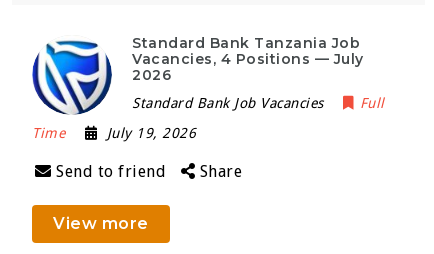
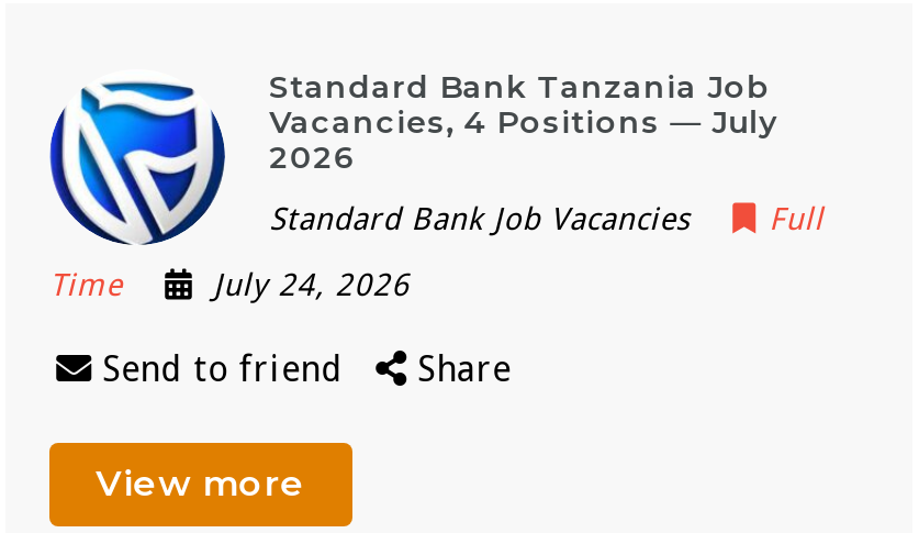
[107,125,196,141] July 19, 2026 -> [213,268,410,303] July 24, 2026

